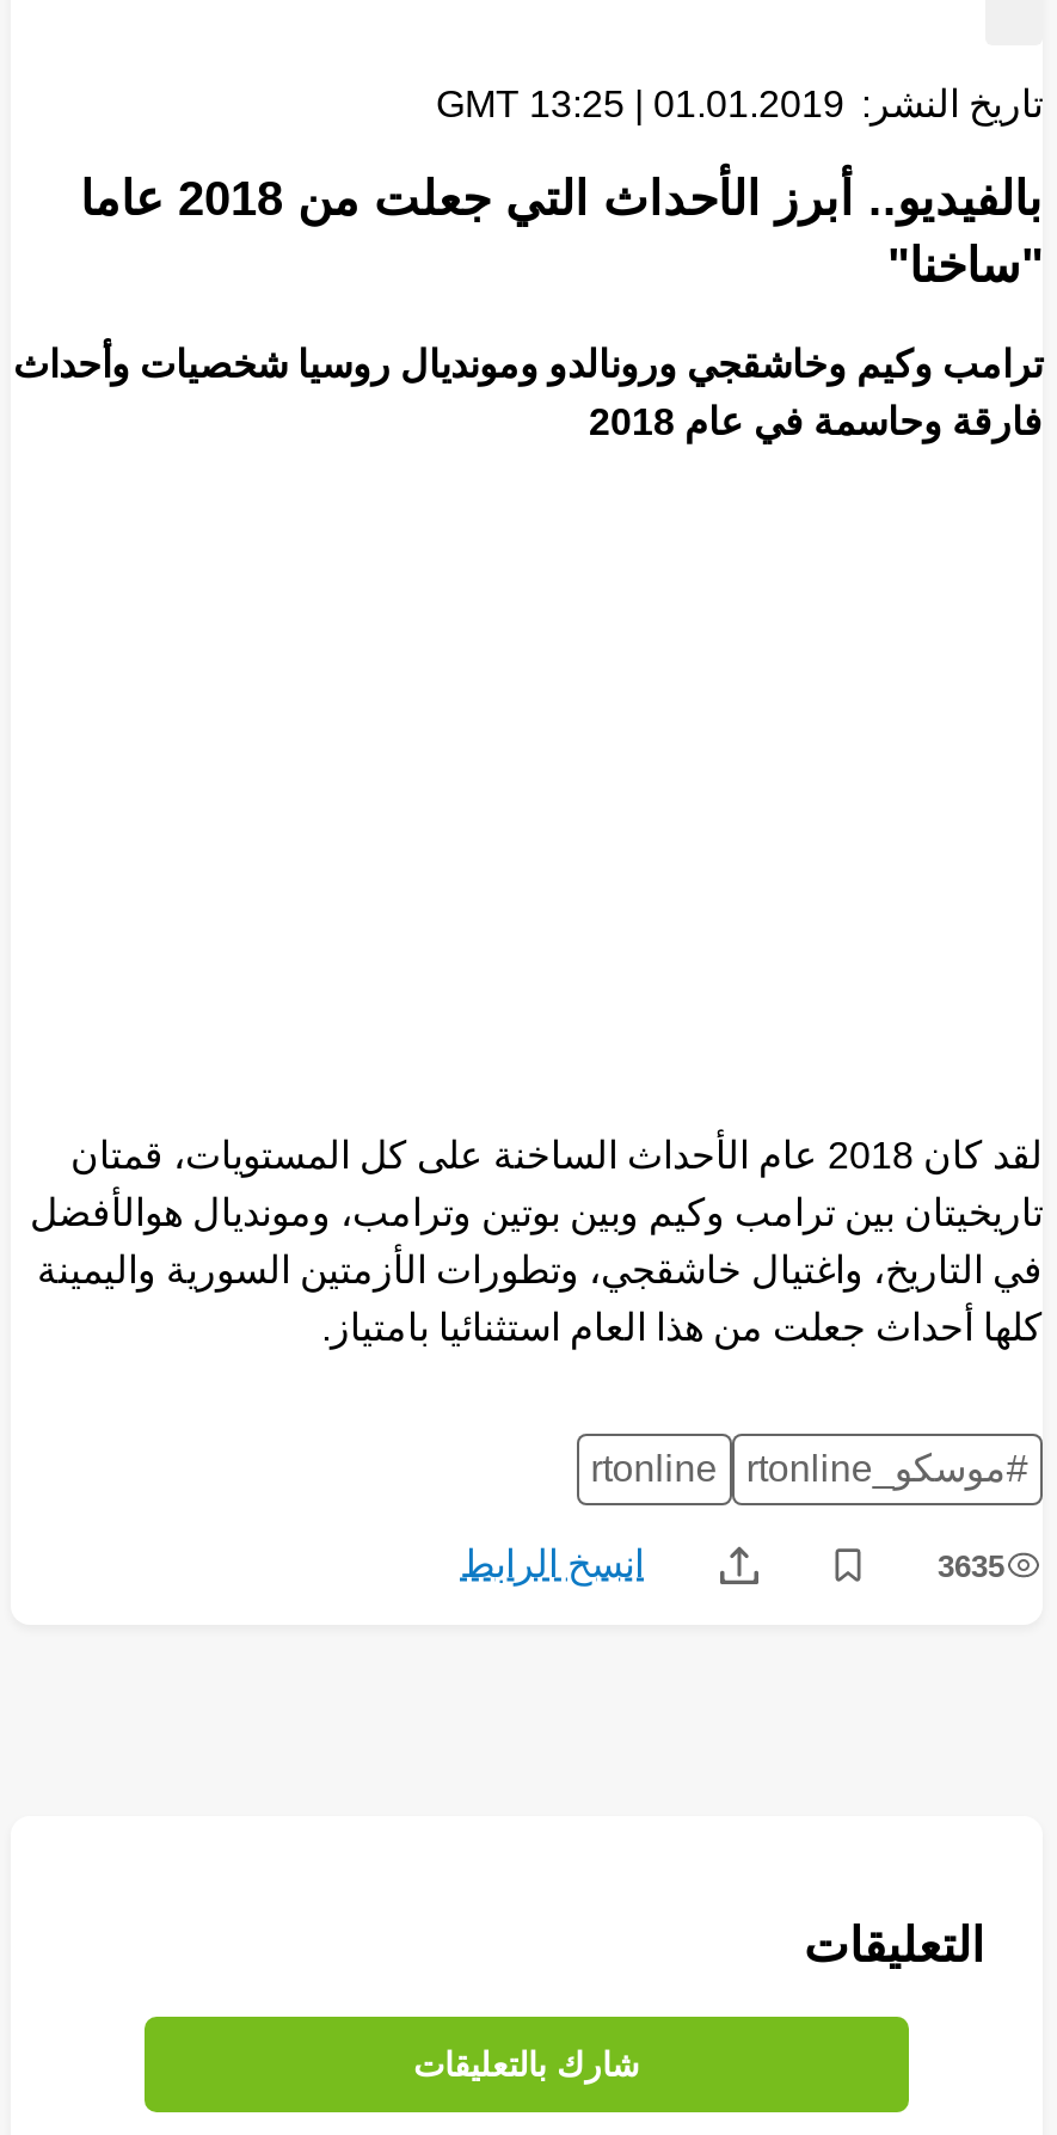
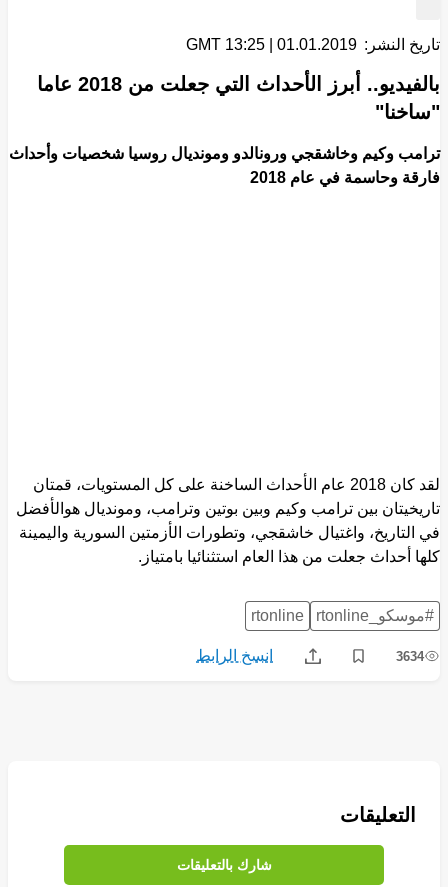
[938,1547,1004,1583] 3635 -> [396,649,424,664] 3634

